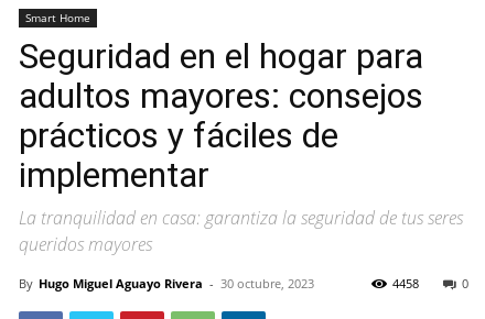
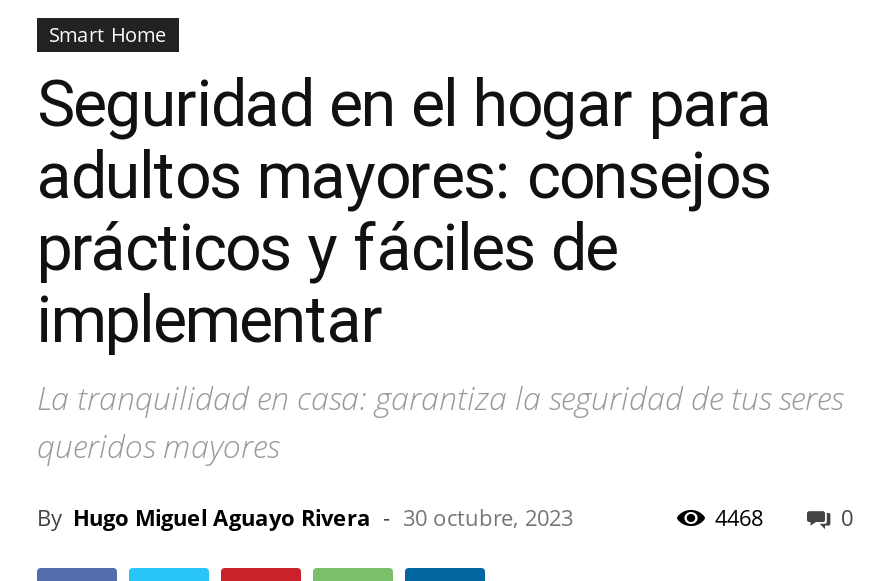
[392,275,419,291] 4458 -> [715,502,763,532] 4468

